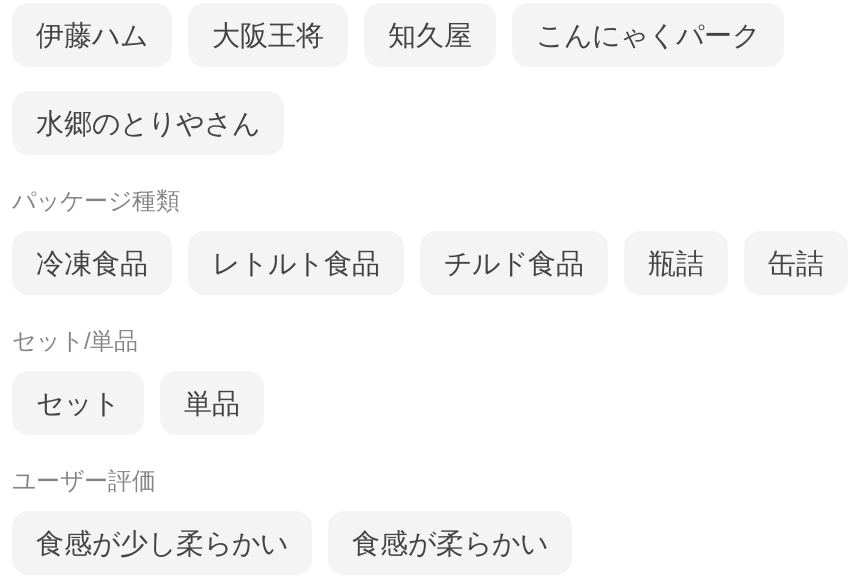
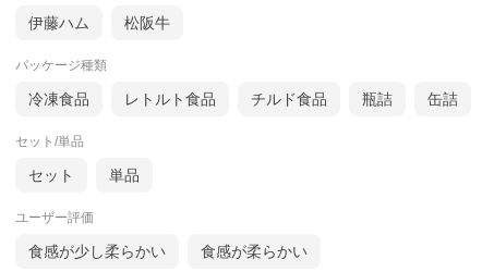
[36,20,760,140] 大阪王将 | 知久屋 | こんにゃくパーク | 水郷のとりやさん -> [124,14,170,32] 松阪牛

